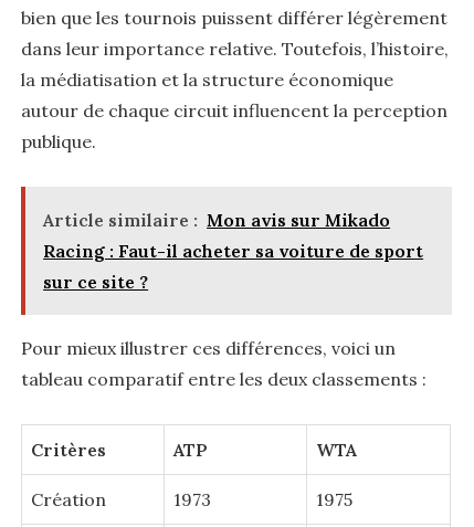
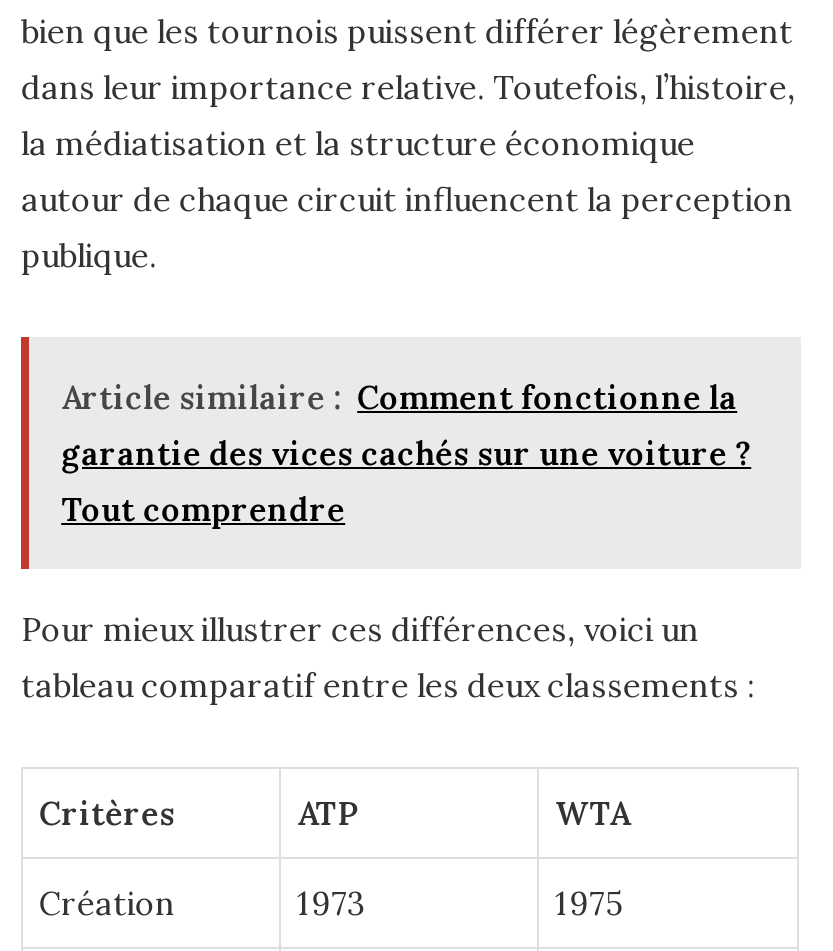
[43,209,423,293] Article similaire : Mon avis sur Mikado | Racing : Faut-il acheter sa voiture de sport | sur ce site ? -> [61,377,751,529] Article similaire : Comment fonctionne la | garantie des vices cachés sur une voiture ? | Tout comprendre

